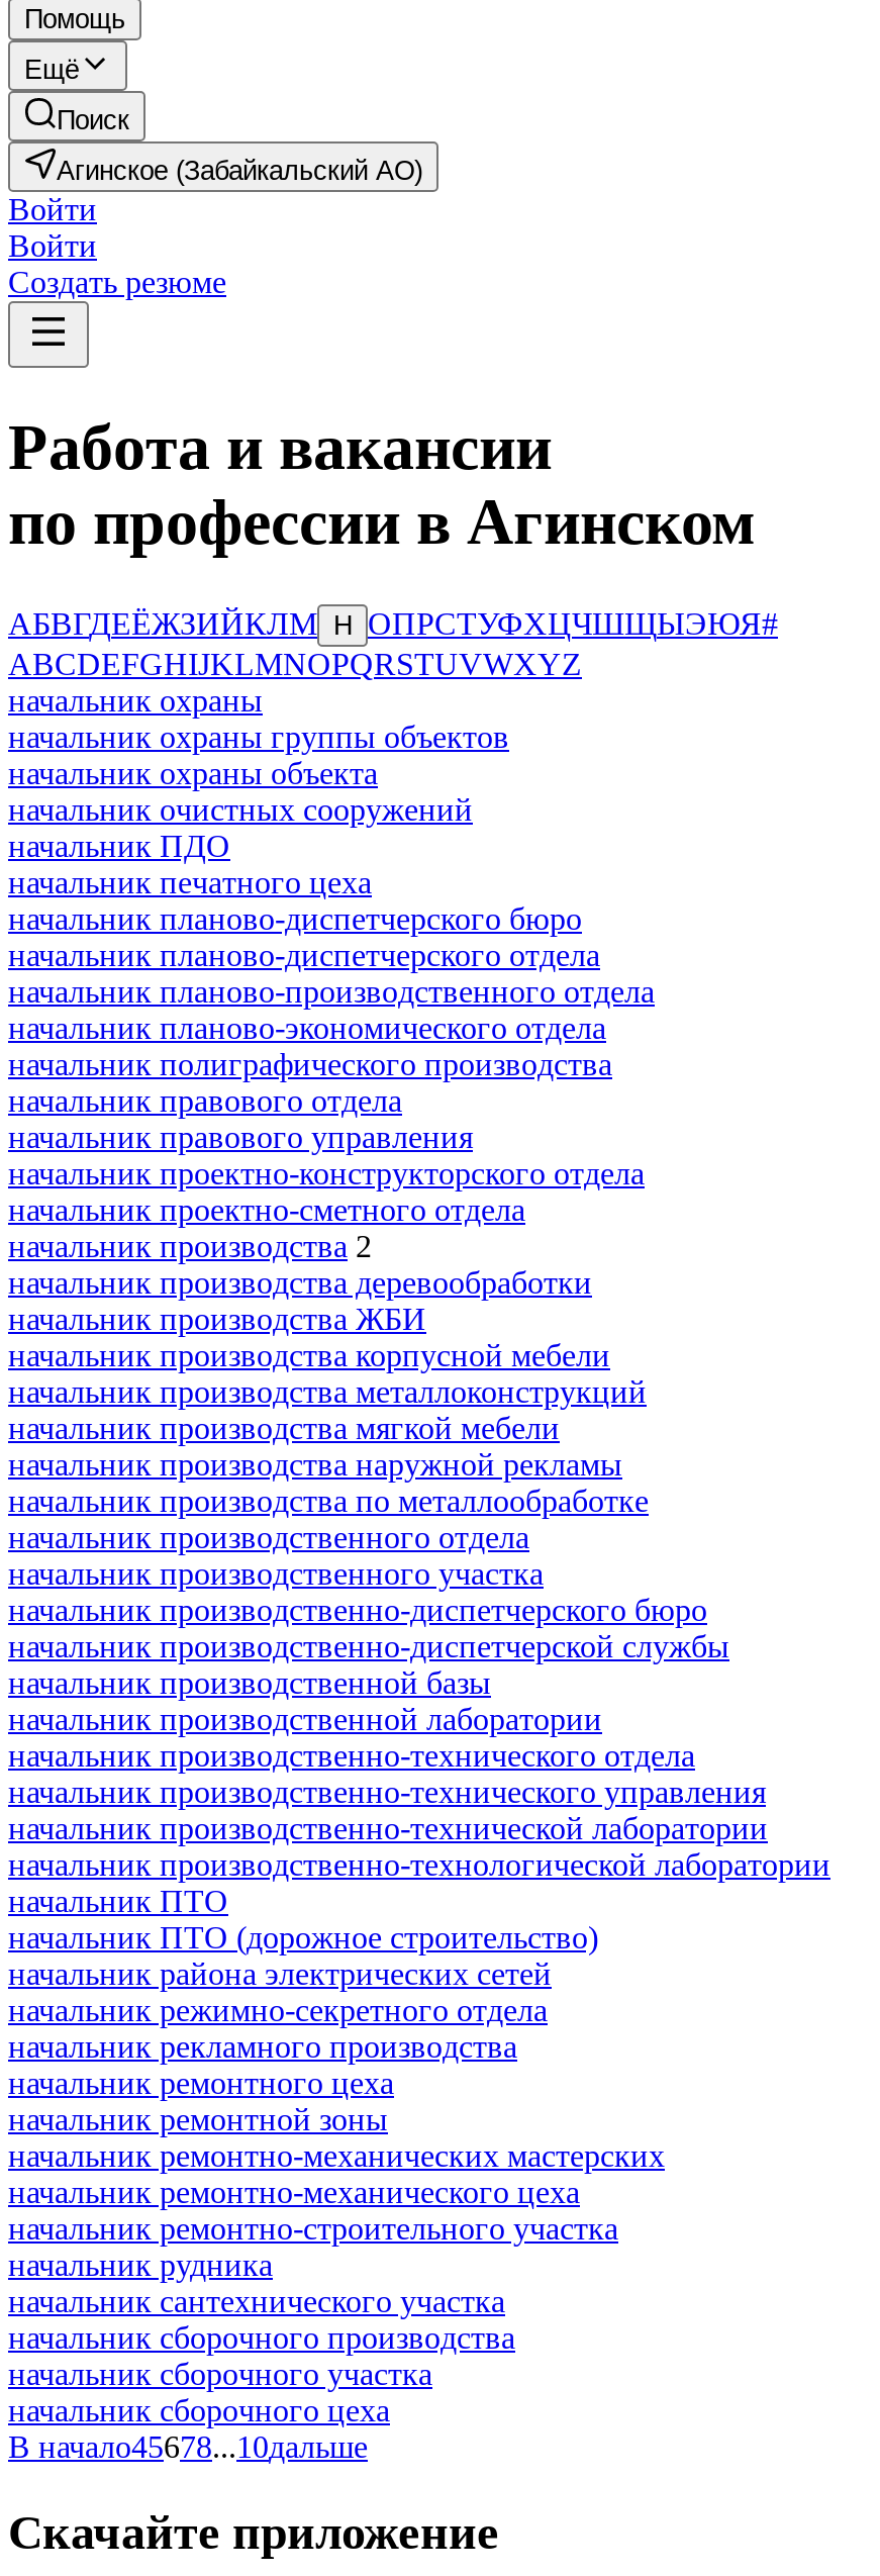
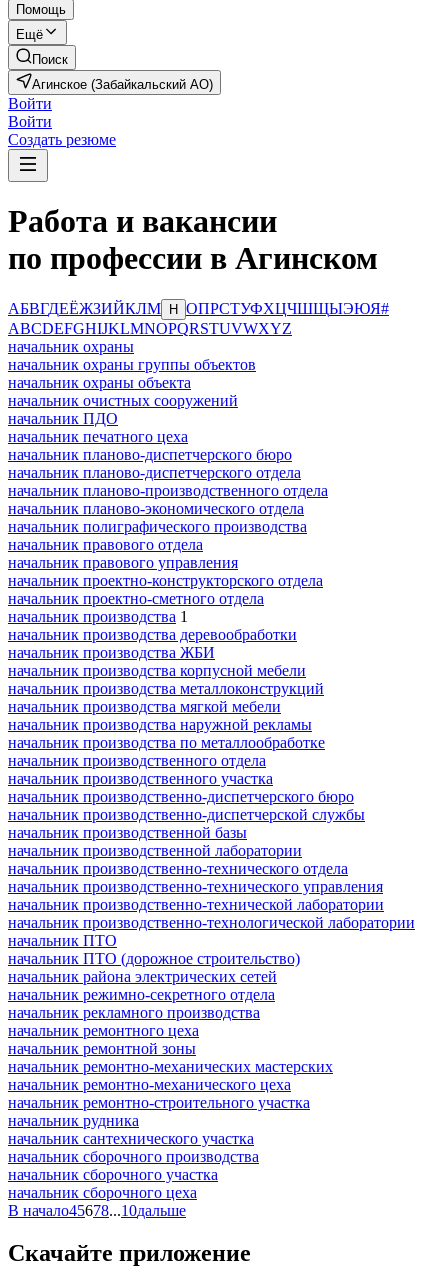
[8,1229,372,1263] начальник производства 2 -> [8,608,188,625] начальник производства 1

